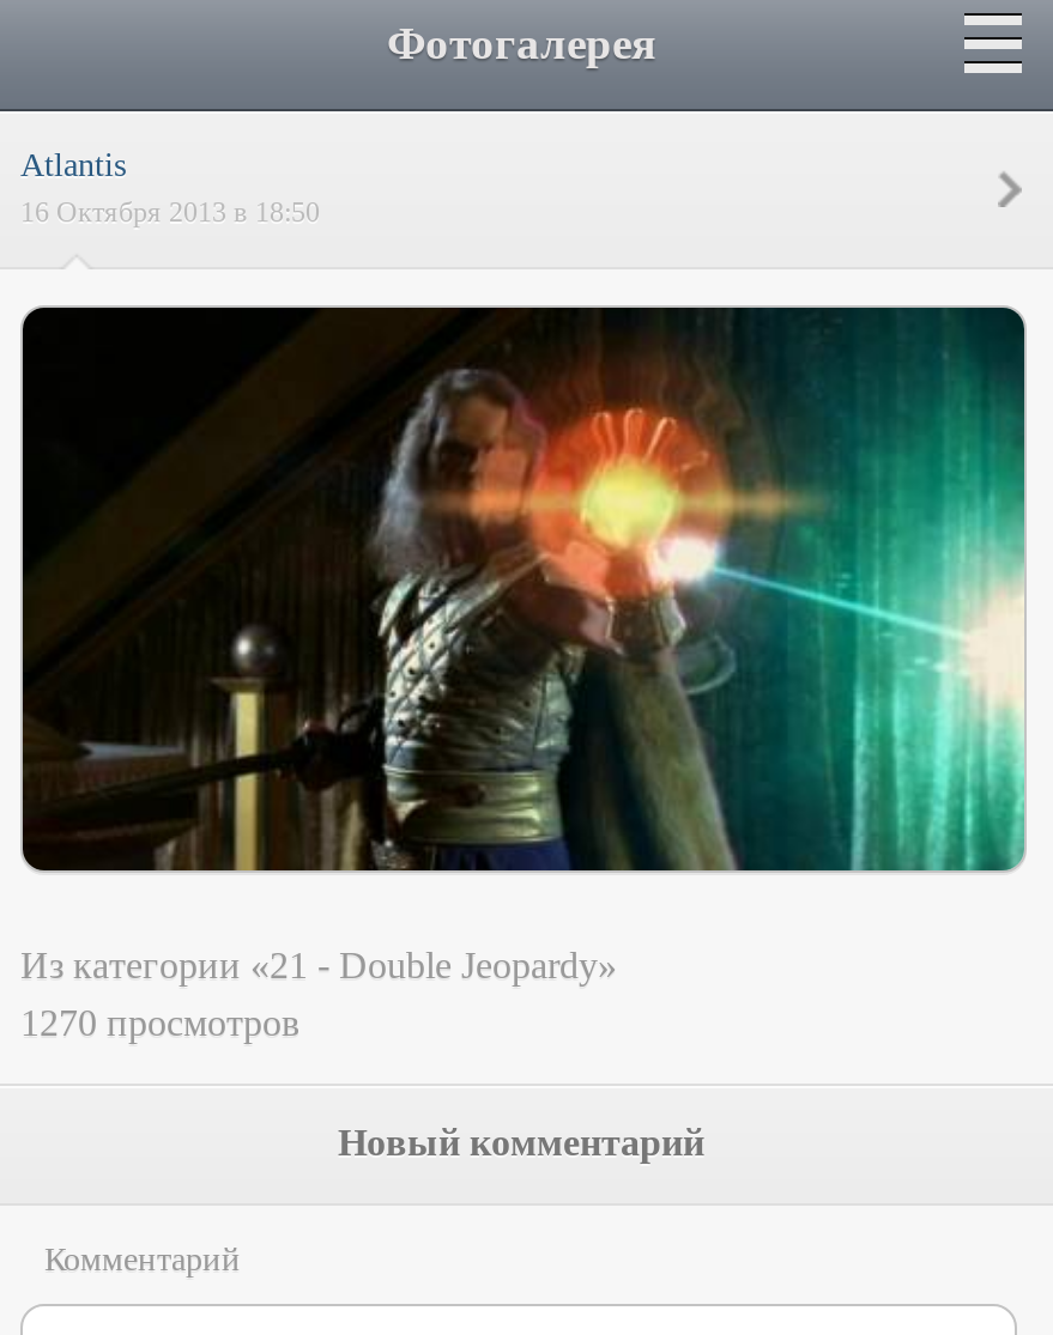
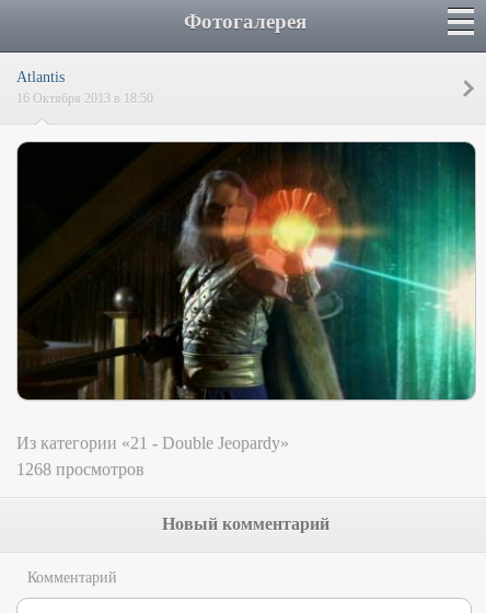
[20,1001,301,1042] 1270 просмотров -> [16,459,144,478] 1268 просмотров

